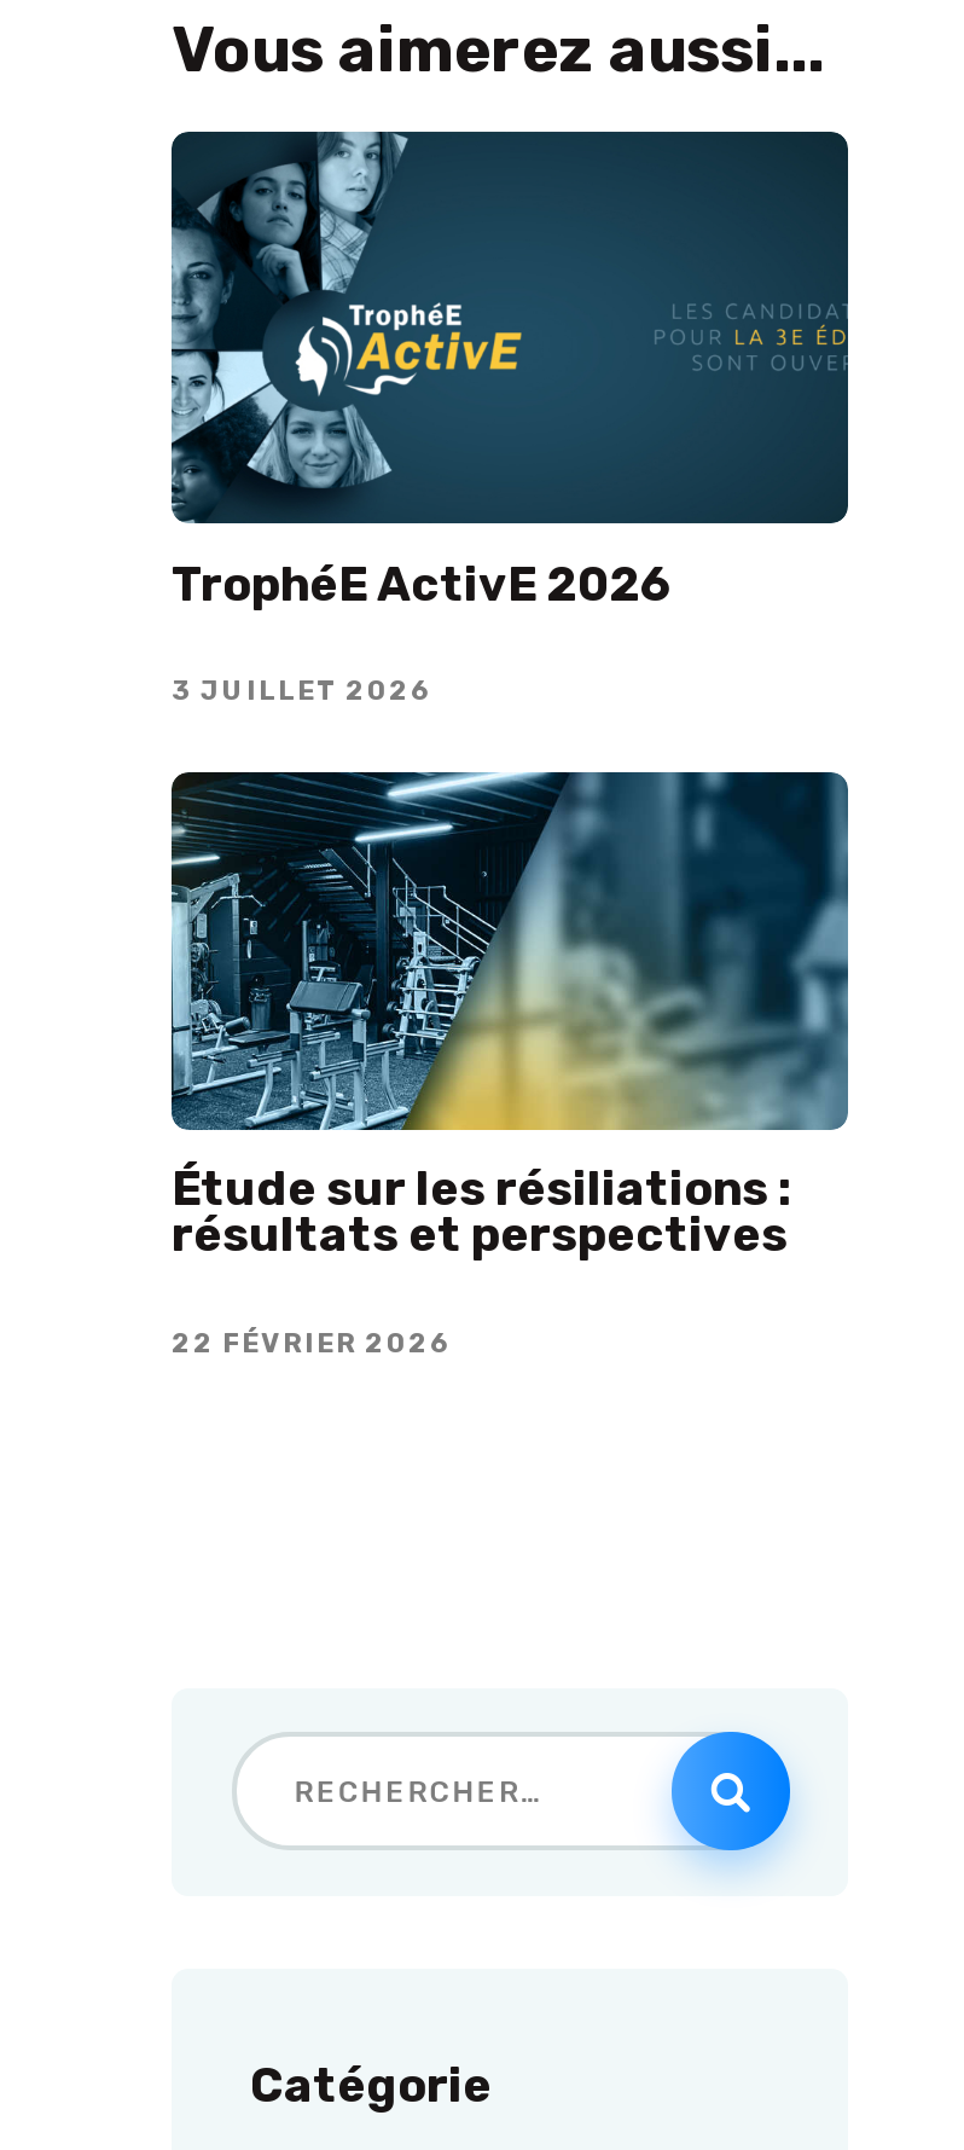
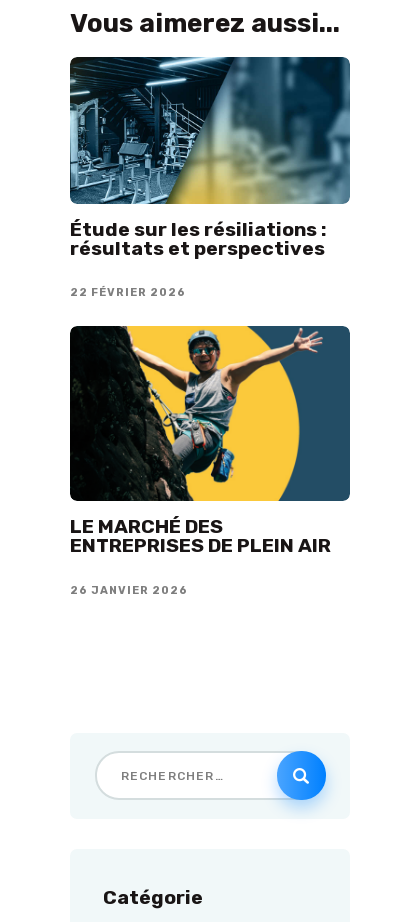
[169,129,850,708] [image] | TrophéE ActivE 2026 | 3 JUILLET 2026 -> none
moved [167,767,850,1359] -> [68,55,351,299]: [image] | Étude sur les résiliations : | résultats et perspectives | 22 FÉVRIER 2026
none -> [69,325,351,596] [image] | LE MARCHÉ DES | ENTREPRISES DE PLEIN AIR | 26 JANVIER 2026

